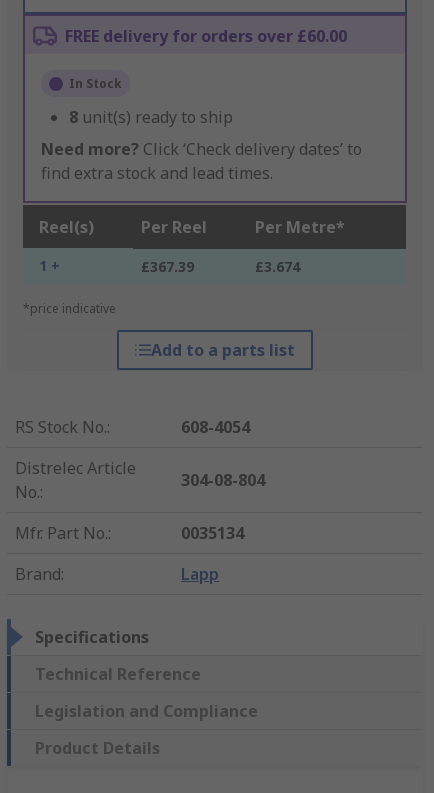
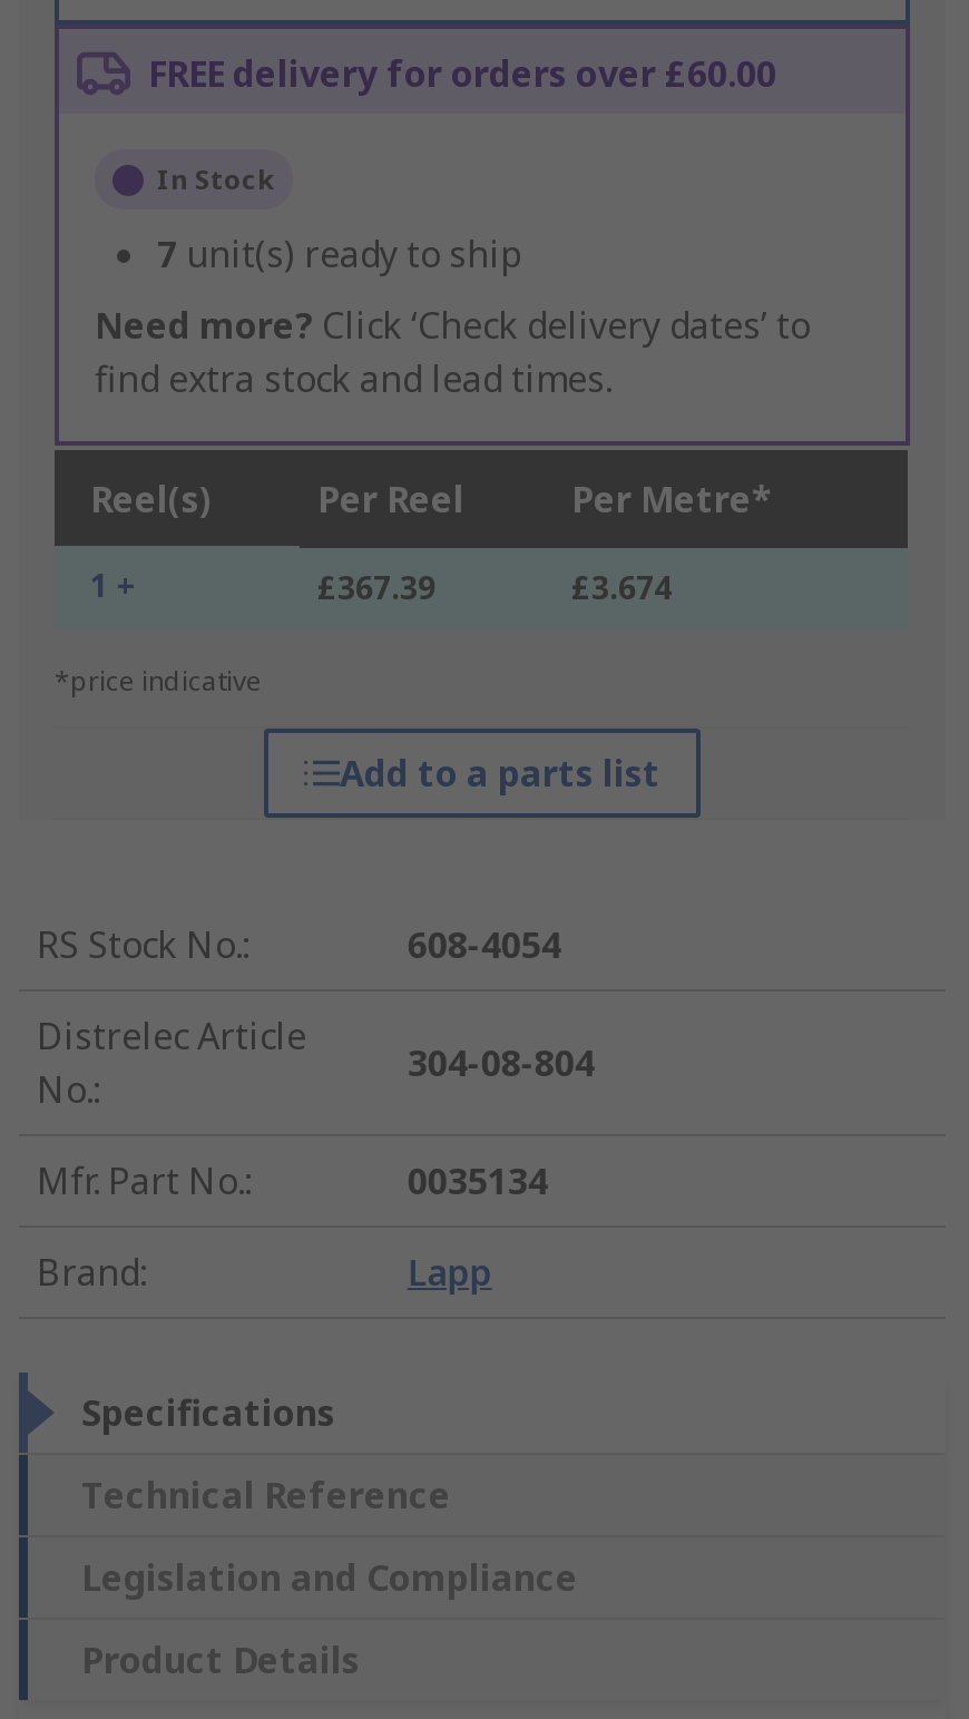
[69,106,233,128] 8 unit(s) ready to ship -> [157,231,522,280] 7 unit(s) ready to ship

